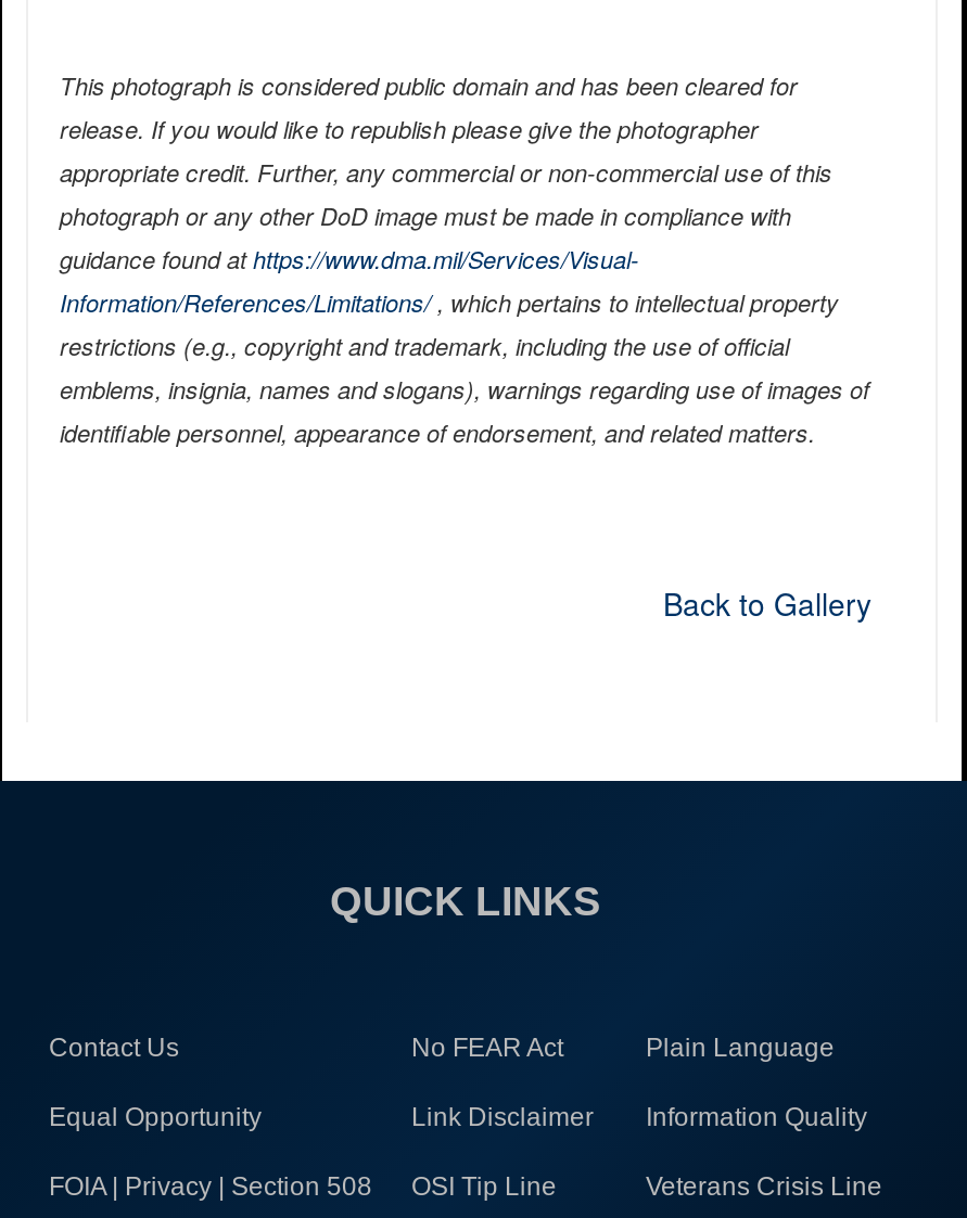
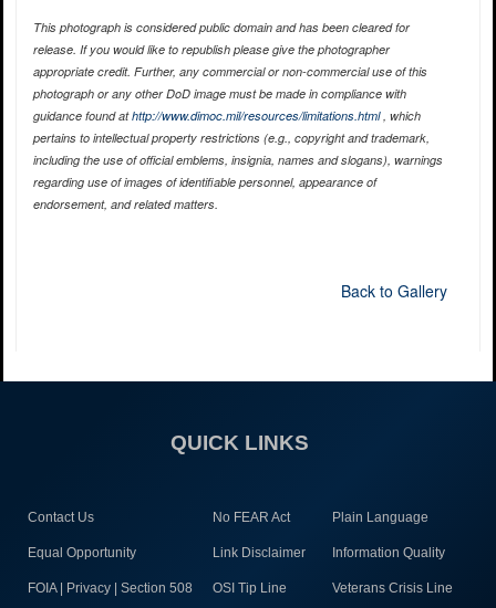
[60,243,869,449] guidance found athttps://www.dma.mil/Services/Visual- | Information/References/Limitations/, which pertains to intellectual property | restrictions (e.g., copyright and trademark, including the use of official | emblems, insignia, names and slogans), warnings regarding use of images of | identifiable personnel, appearance of endorsement, and related matters. -> [33,107,442,212] guidance found athttp://www.dimoc.mil/resources/limitations.html, which | pertains to intellectual property restrictions (e.g., copyright and trademark, | including the use of official emblems, insignia, names and slogans), warnings | regarding use of images of identifiable personnel, appearance of | endorsement, and related matters.

